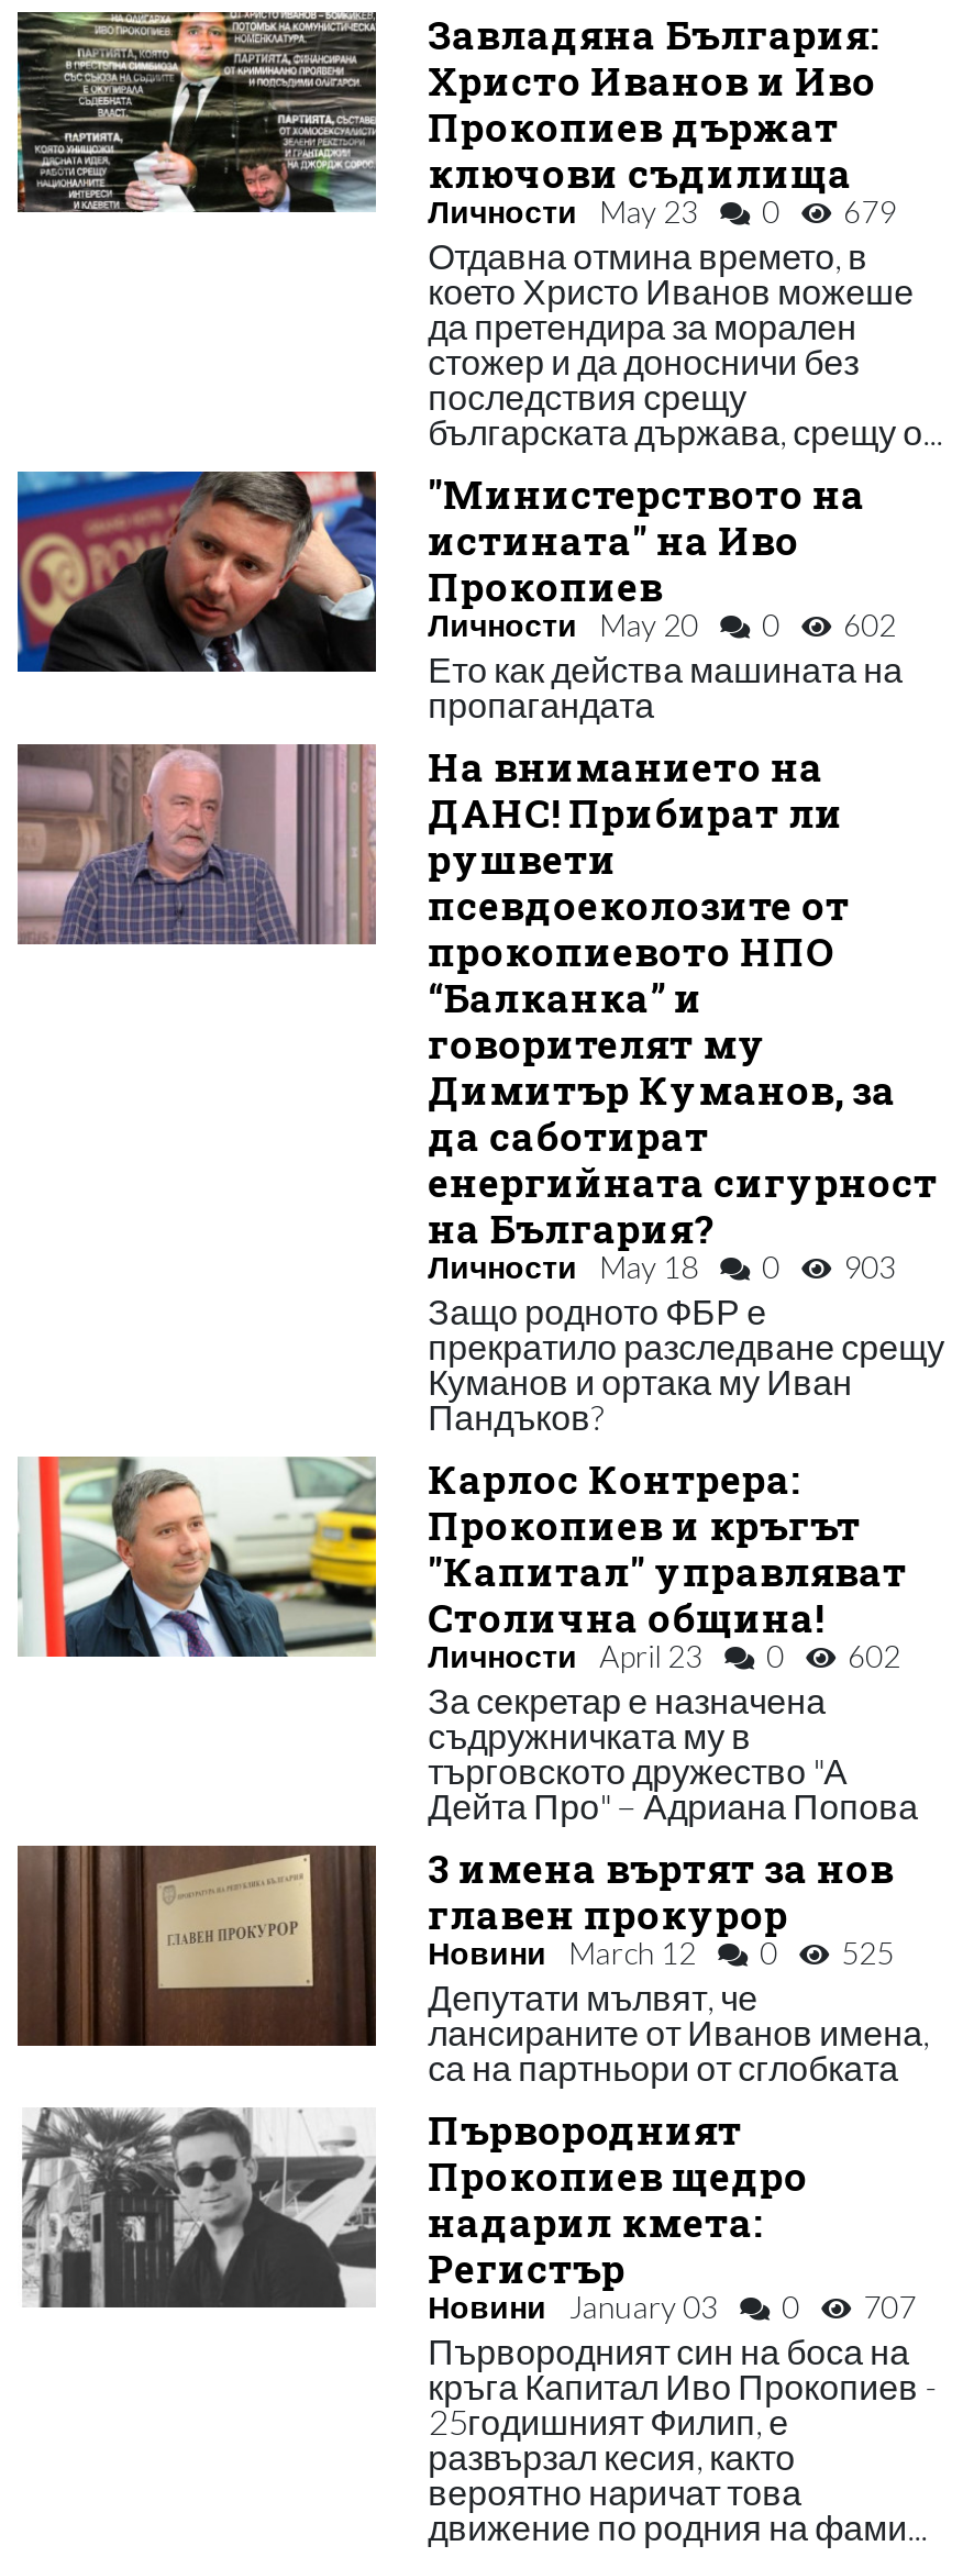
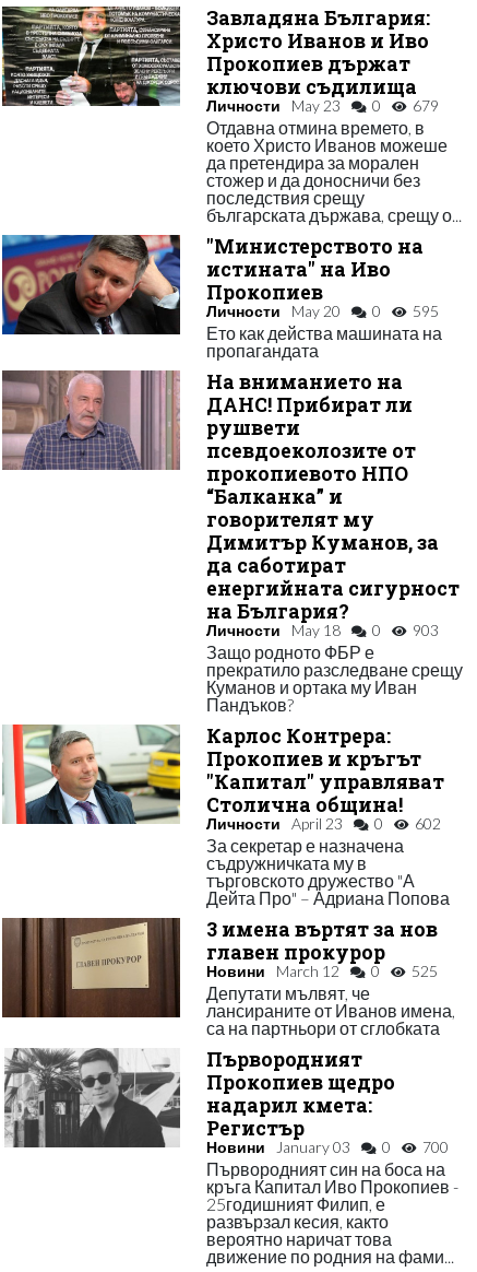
[837,606,896,643] 602 -> [409,302,438,320] 595
[857,2288,916,2325] 707 -> [419,1138,448,1156] 700

